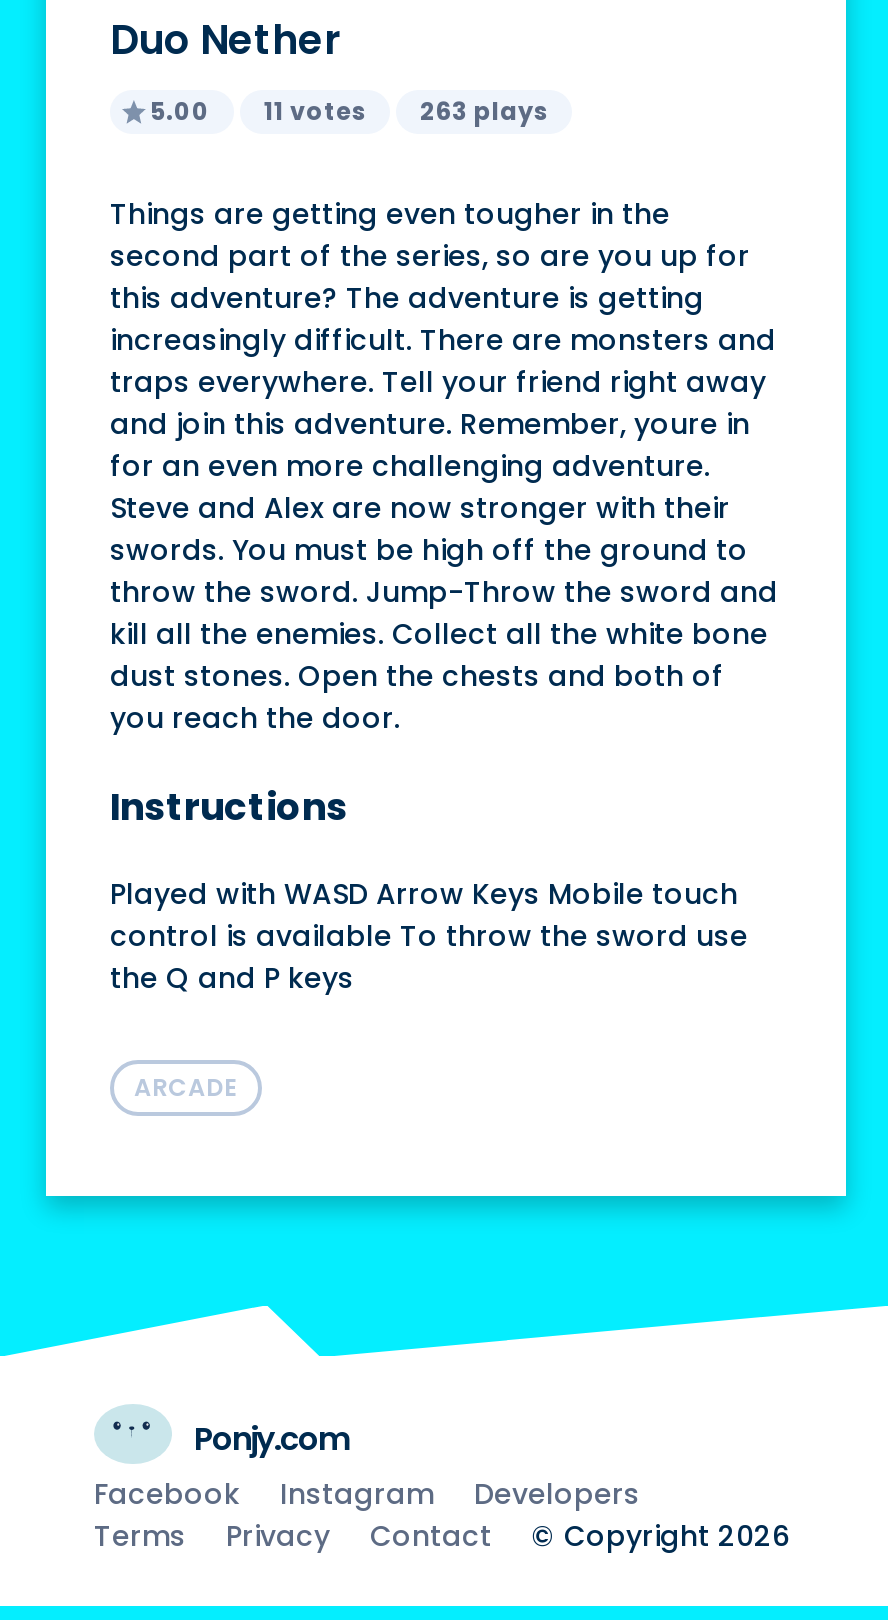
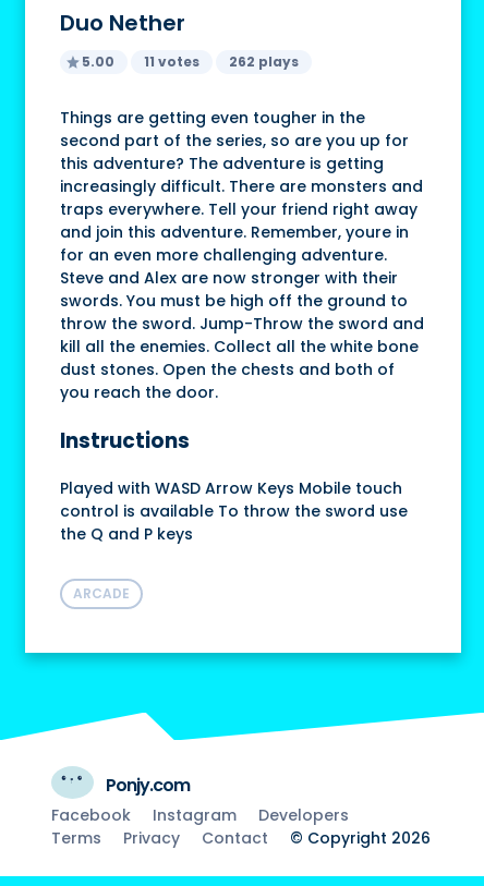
[150,94,548,128] 5.00 11 votes 263 plays -> [82,52,299,71] 5.00 11 votes 262 plays

